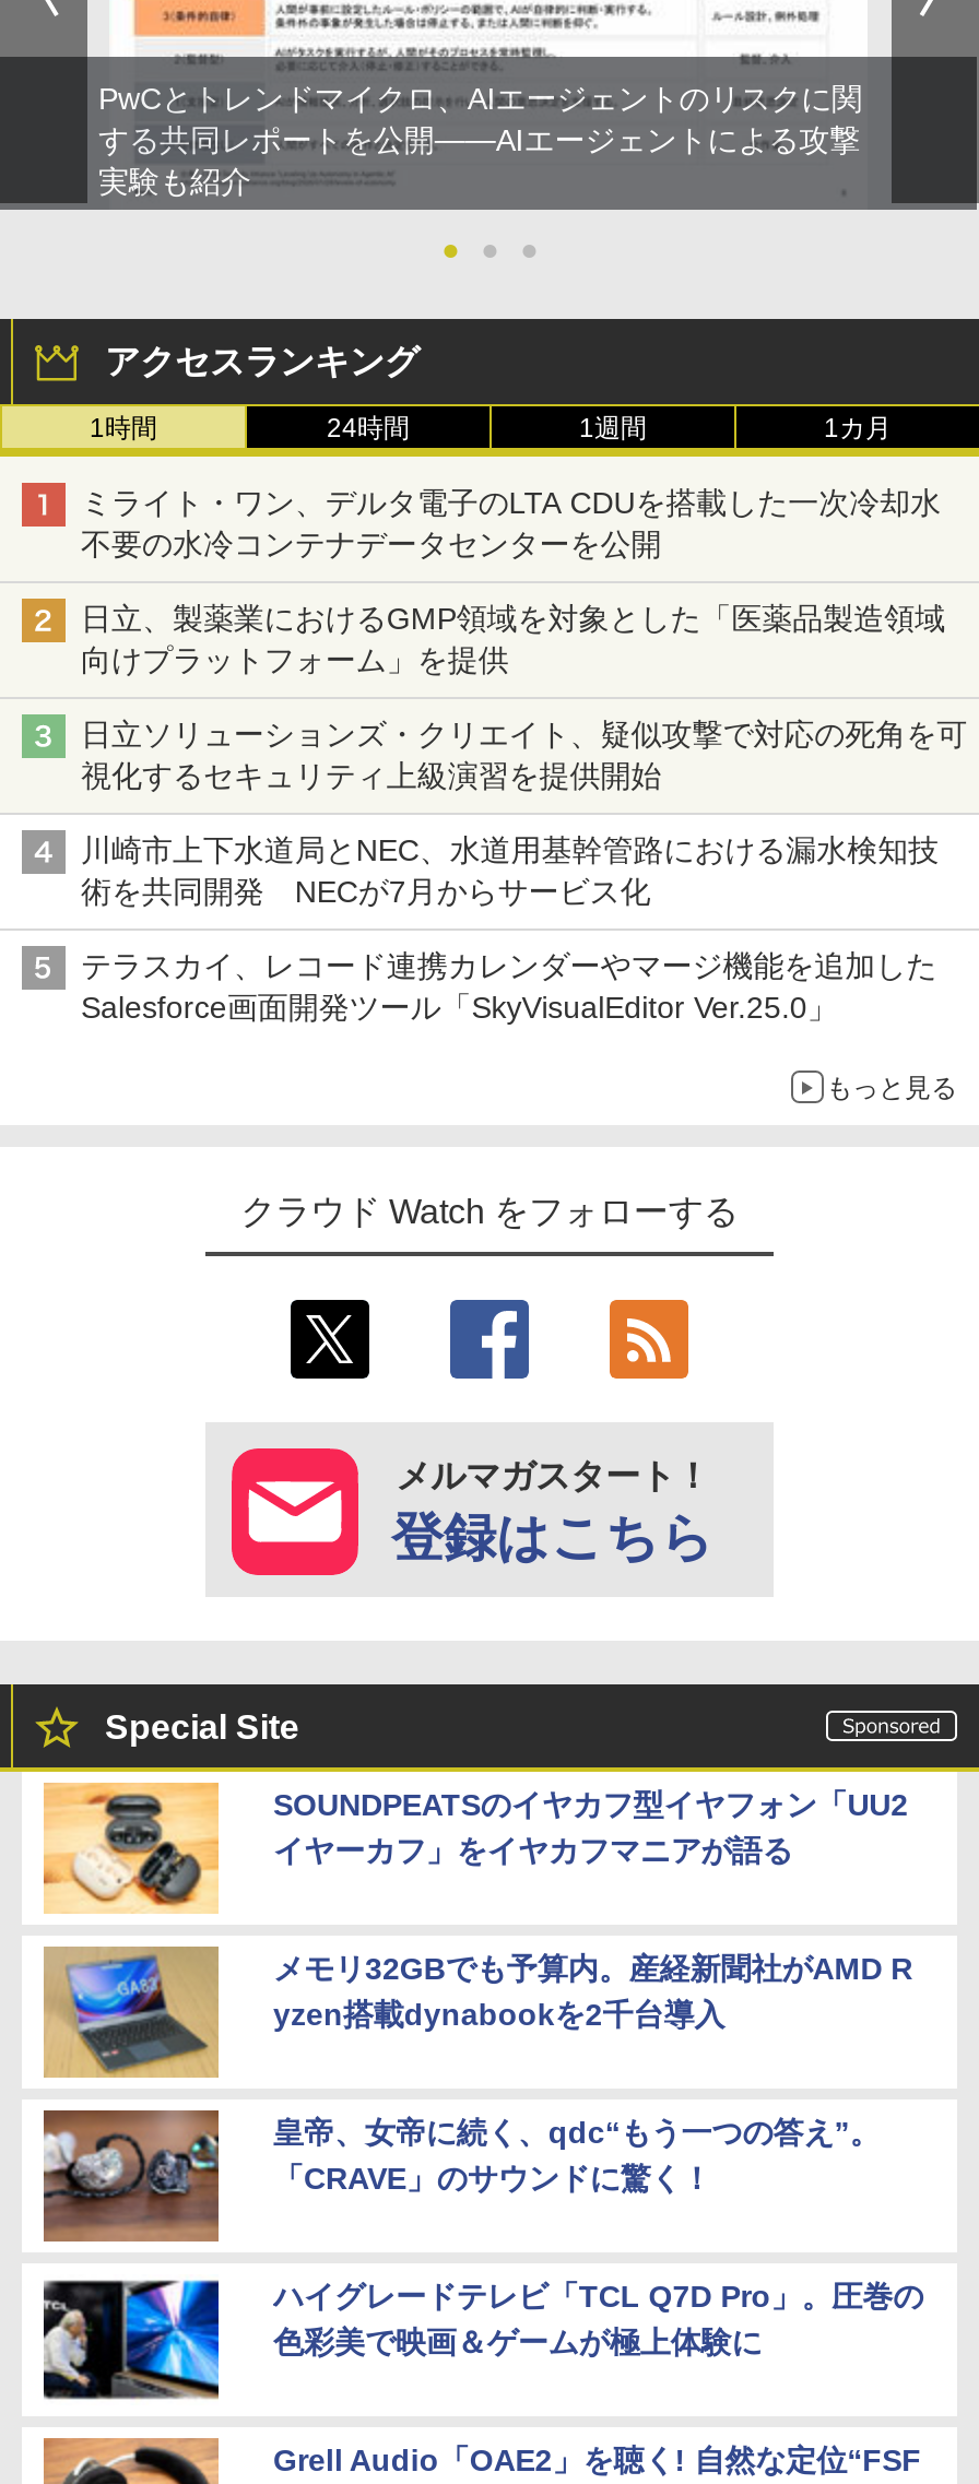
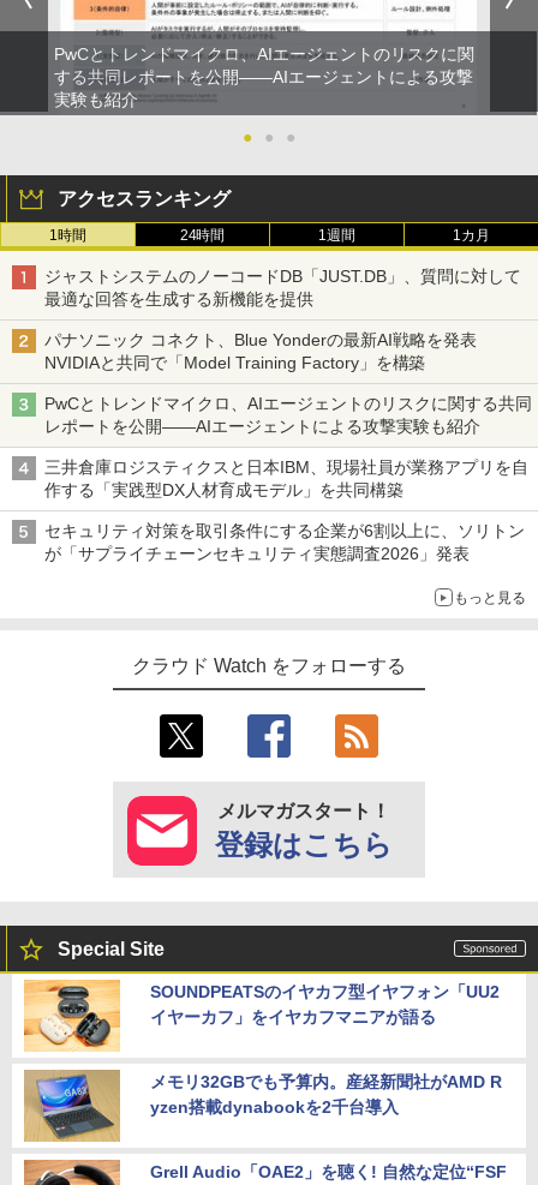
[81,486,941,562] ミライト・ワン、デルタ電子のLTA CDUを搭載した一次冷却水 | 不要の水冷コンテナデータセンターを公開 -> [44,267,521,309] ジャストシステムのノーコードDB「JUST.DB」、質問に対して | 最適な回答を生成する新機能を提供
[81,601,945,678] 日立、製薬業におけるGMP領域を対象とした「医薬品製造領域 | 向けプラットフォーム」を提供 -> [44,331,493,373] パナソニック コネクト、Blue Yonderの最新AI戦略を発表 | NVIDIAと共同で「Model Training Factory」を構築
[81,717,967,794] 日立ソリューションズ・クリエイト、疑似攻撃で対応の死角を可 | 視化するセキュリティ上級演習を提供開始 -> [44,394,532,436] PwCとトレンドマイクロ、AIエージェントのリスクに関する共同 | レポートを公開――AIエージェントによる攻撃実験も紹介
[81,833,939,909] 川崎市上下水道局とNEC、水道用基幹管路における漏水検知技 | 術を共同開発 NECが7月からサービス化 -> [44,458,528,500] 三井倉庫ロジスティクスと日本IBM、現場社員が業務アプリを自 | 作する「実践型DX人材育成モデル」を共同構築
[81,949,937,1025] テラスカイ、レコード連携カレンダーやマージ機能を追加した | Salesforce画面開発ツール「SkyVisualEditor Ver.25.0」 -> [44,521,524,563] セキュリティ対策を取引条件にする企業が6割以上に、ソリトン | が「サプライチェーンセキュリティ実態調査2026」発表
[42,2108,923,2360] [image] | 皇帝、女帝に続く、qdc“もう一つの答え”。 | 「CRAVE」のサウンドに驚く！ | ハイグレードテレビ「TCL Q7D Pro」。圧巻の | 色彩美で映画＆ゲームが極上体験に -> none
[42,2274,221,2405] [image] -> none

